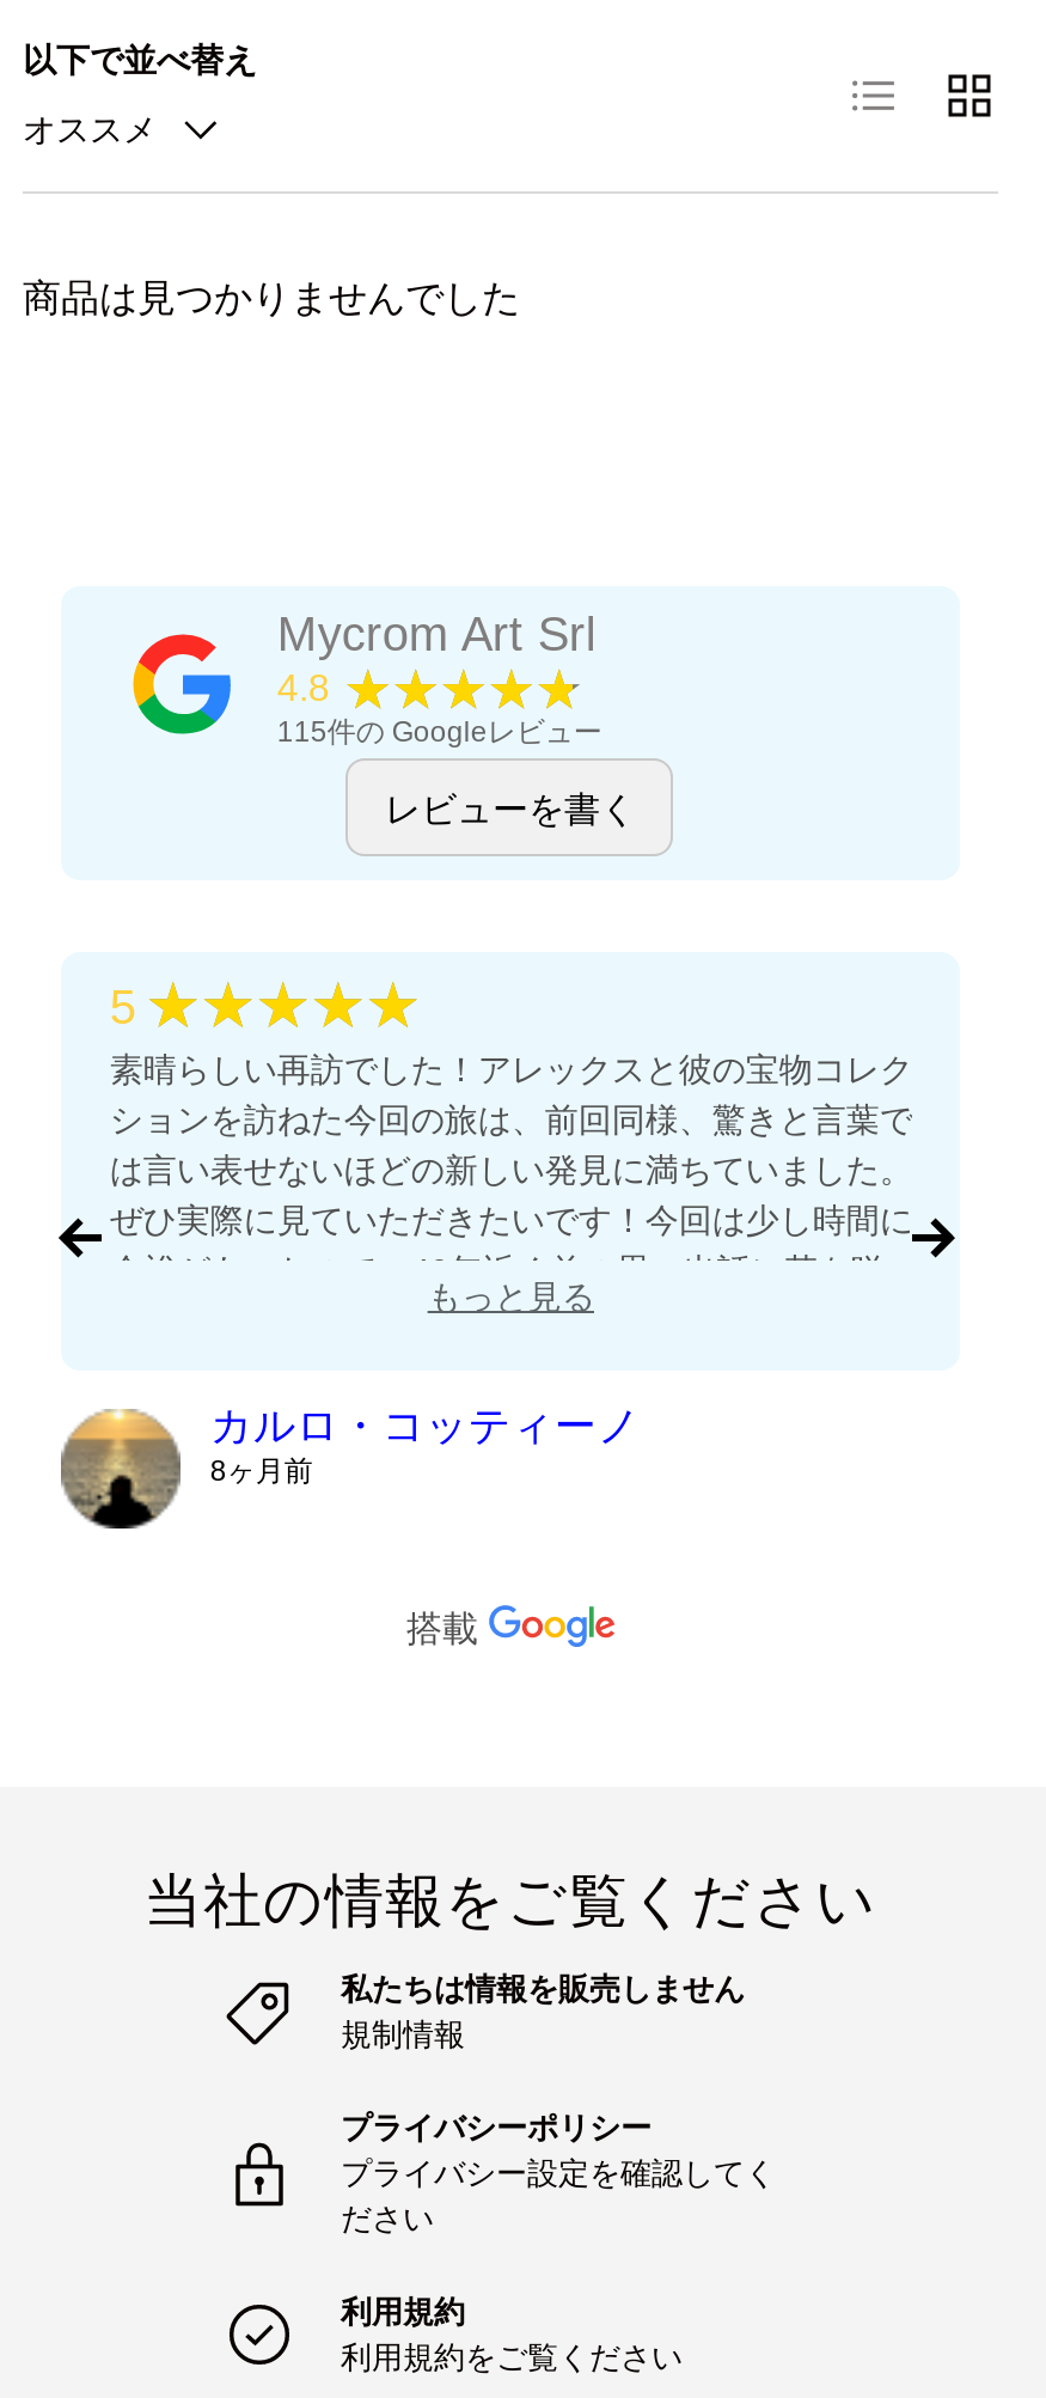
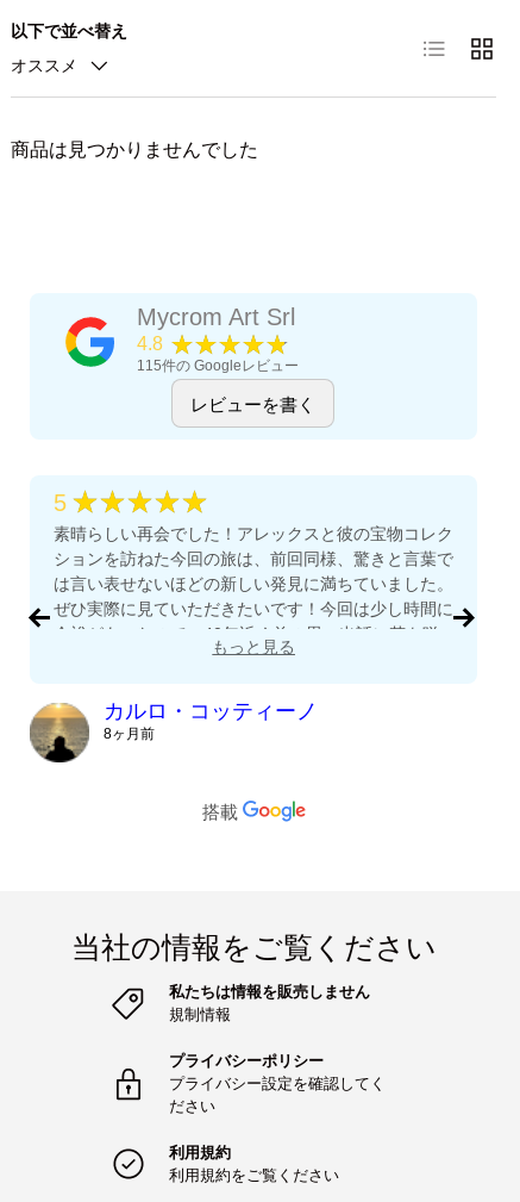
[110,1051,913,1089] 素晴らしい再訪でした！アレックスと彼の宝物コレク -> [54,525,454,544] 素晴らしい再会でした！アレックスと彼の宝物コレク

